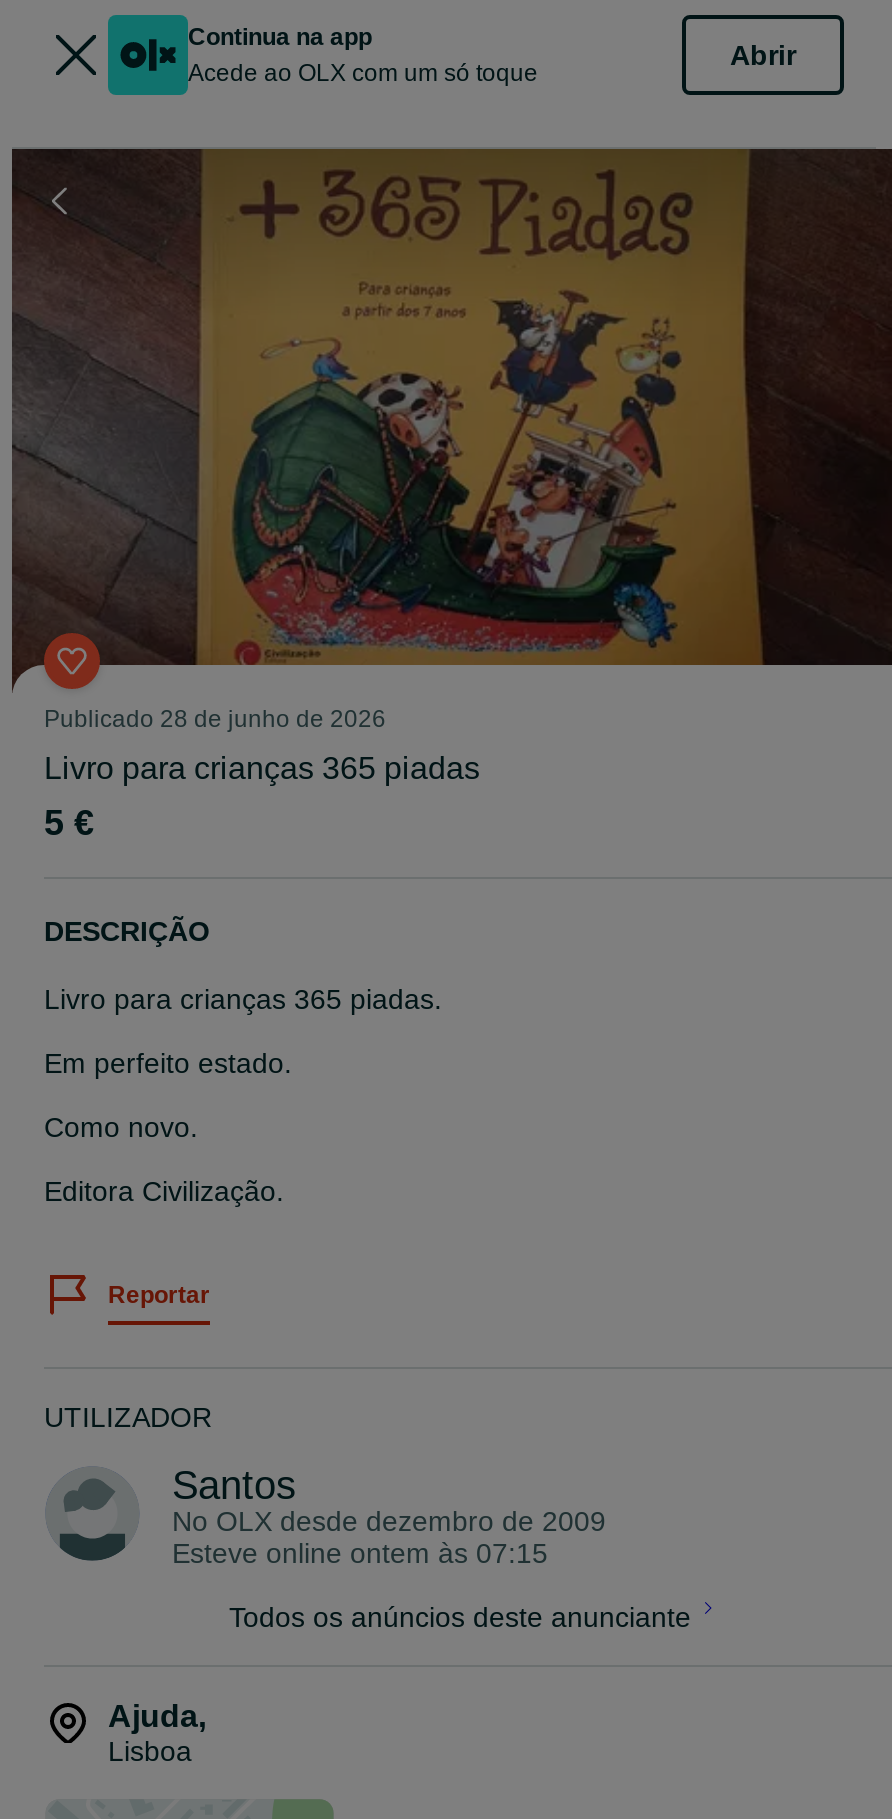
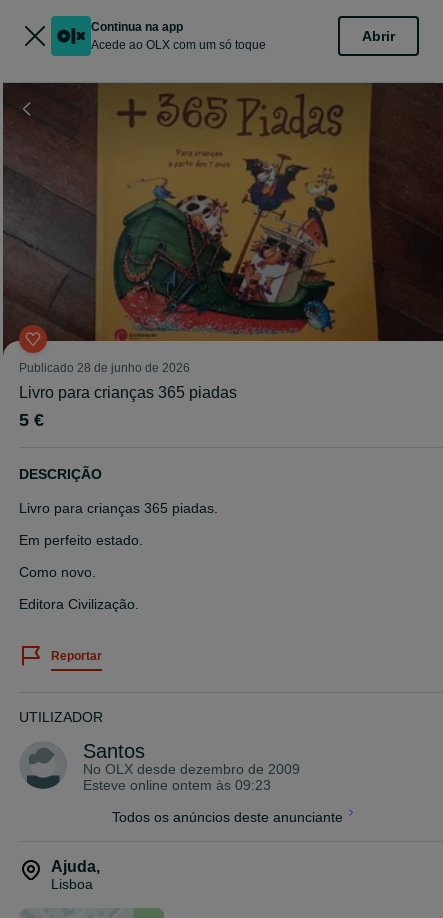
[172,1537,548,1569] Esteve online ontem às 07:15 -> [83,777,271,793] Esteve online ontem às 09:23

